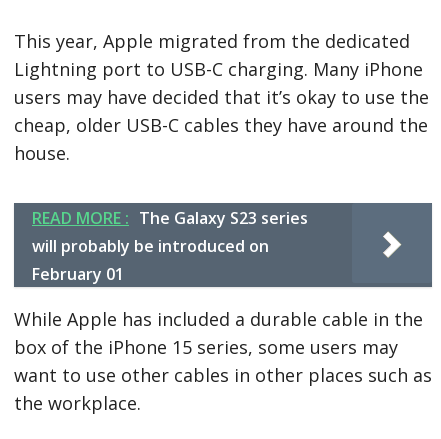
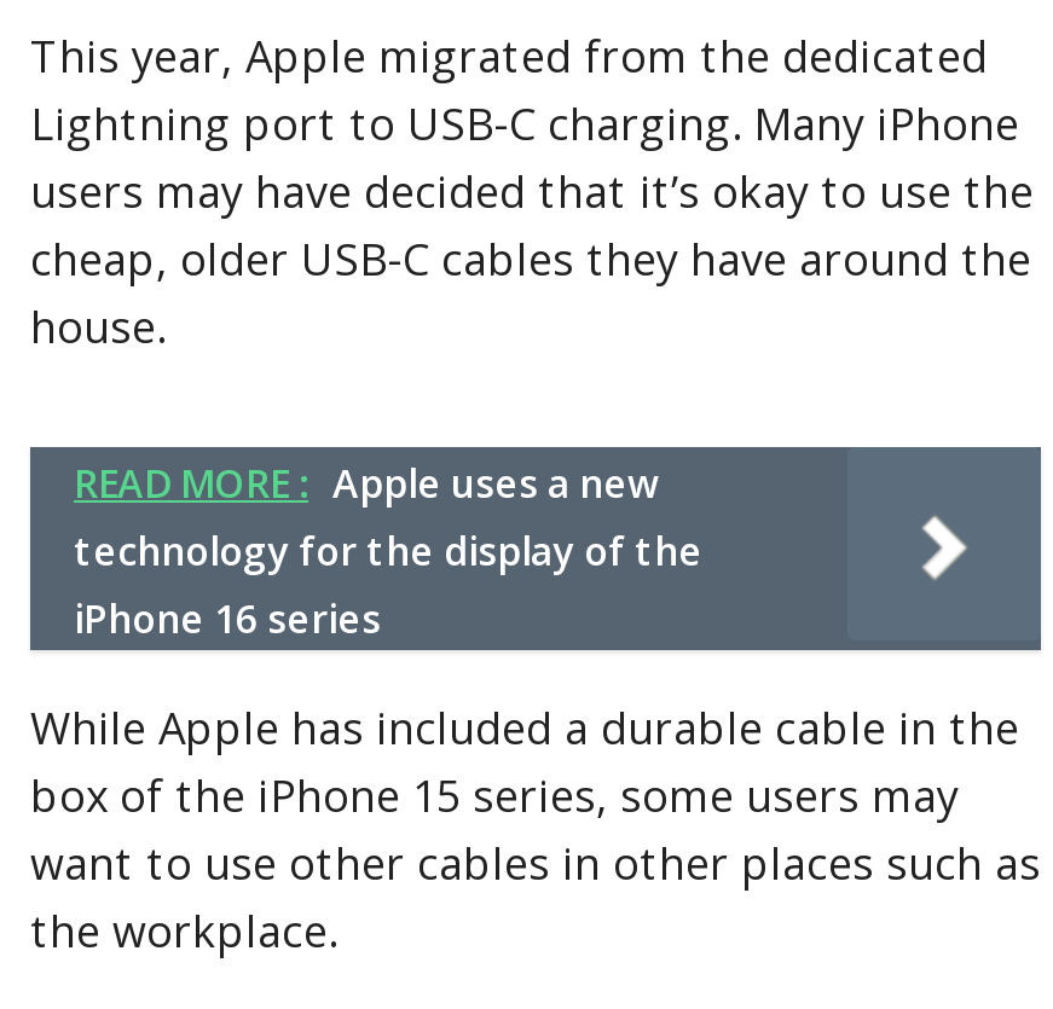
[32,207,308,285] READ MORE : The Galaxy S23 series | will probably be introduced on | February 01 -> [74,456,702,645] READ MORE : Apple uses a new | technology for the display of the | iPhone 16 series

